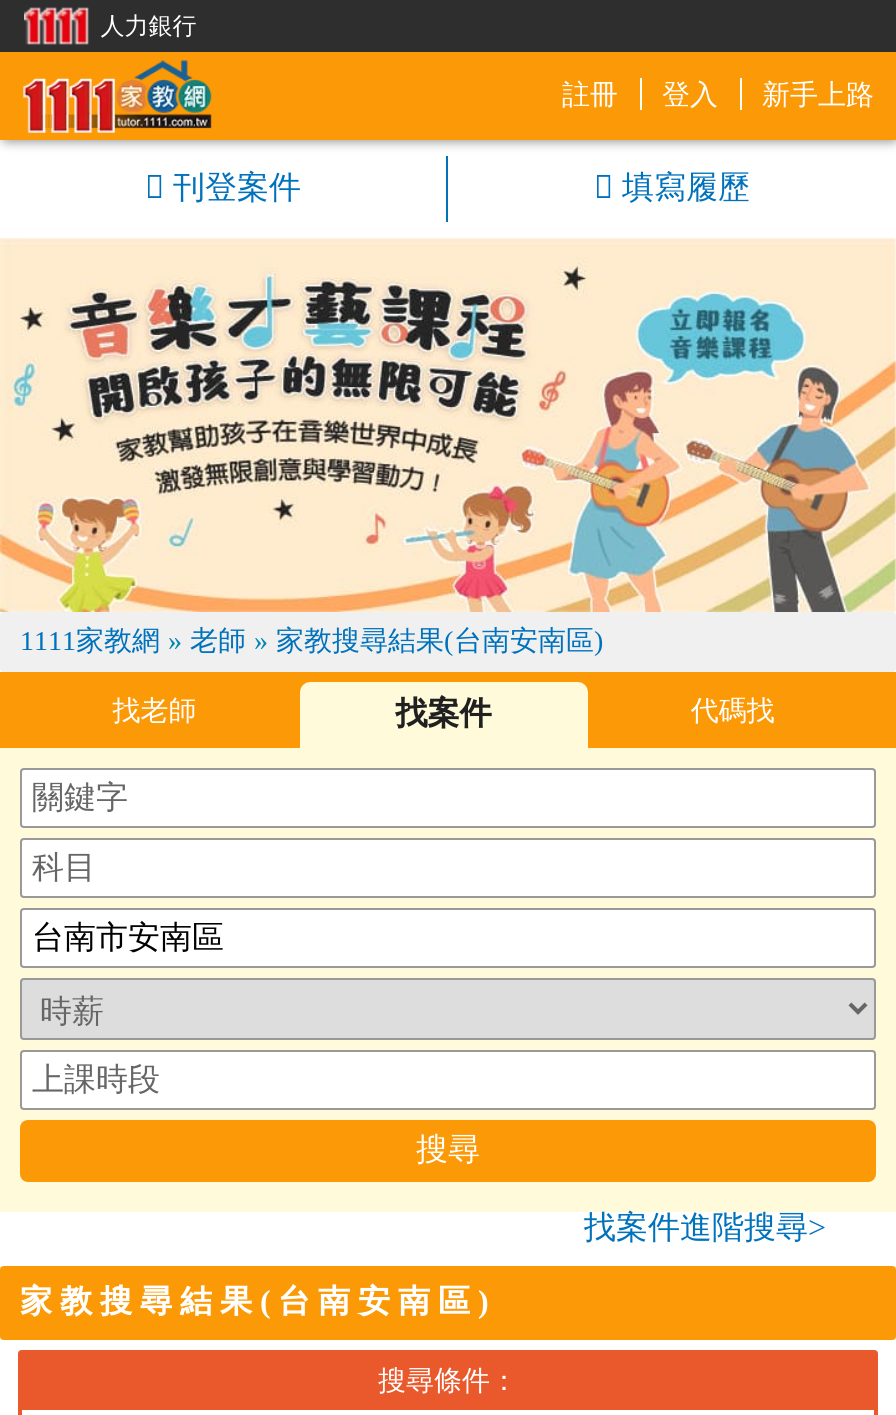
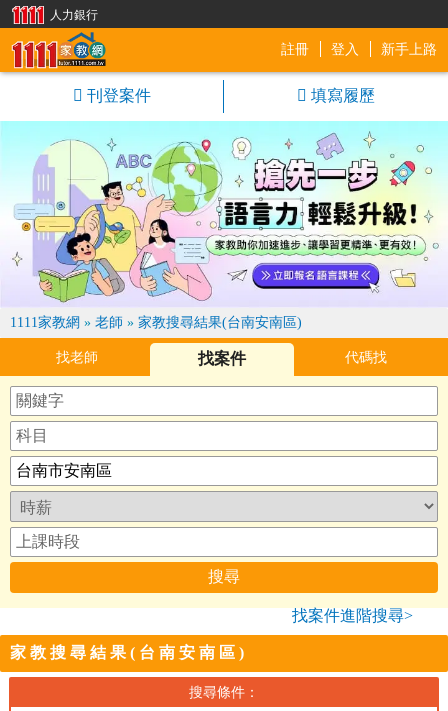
[6,240,890,614] [image] -> [3,121,445,308] [image]

